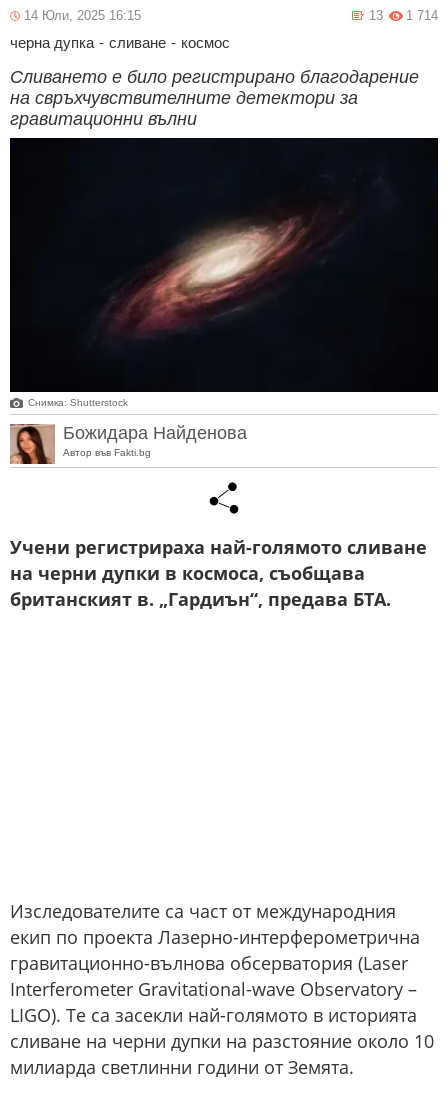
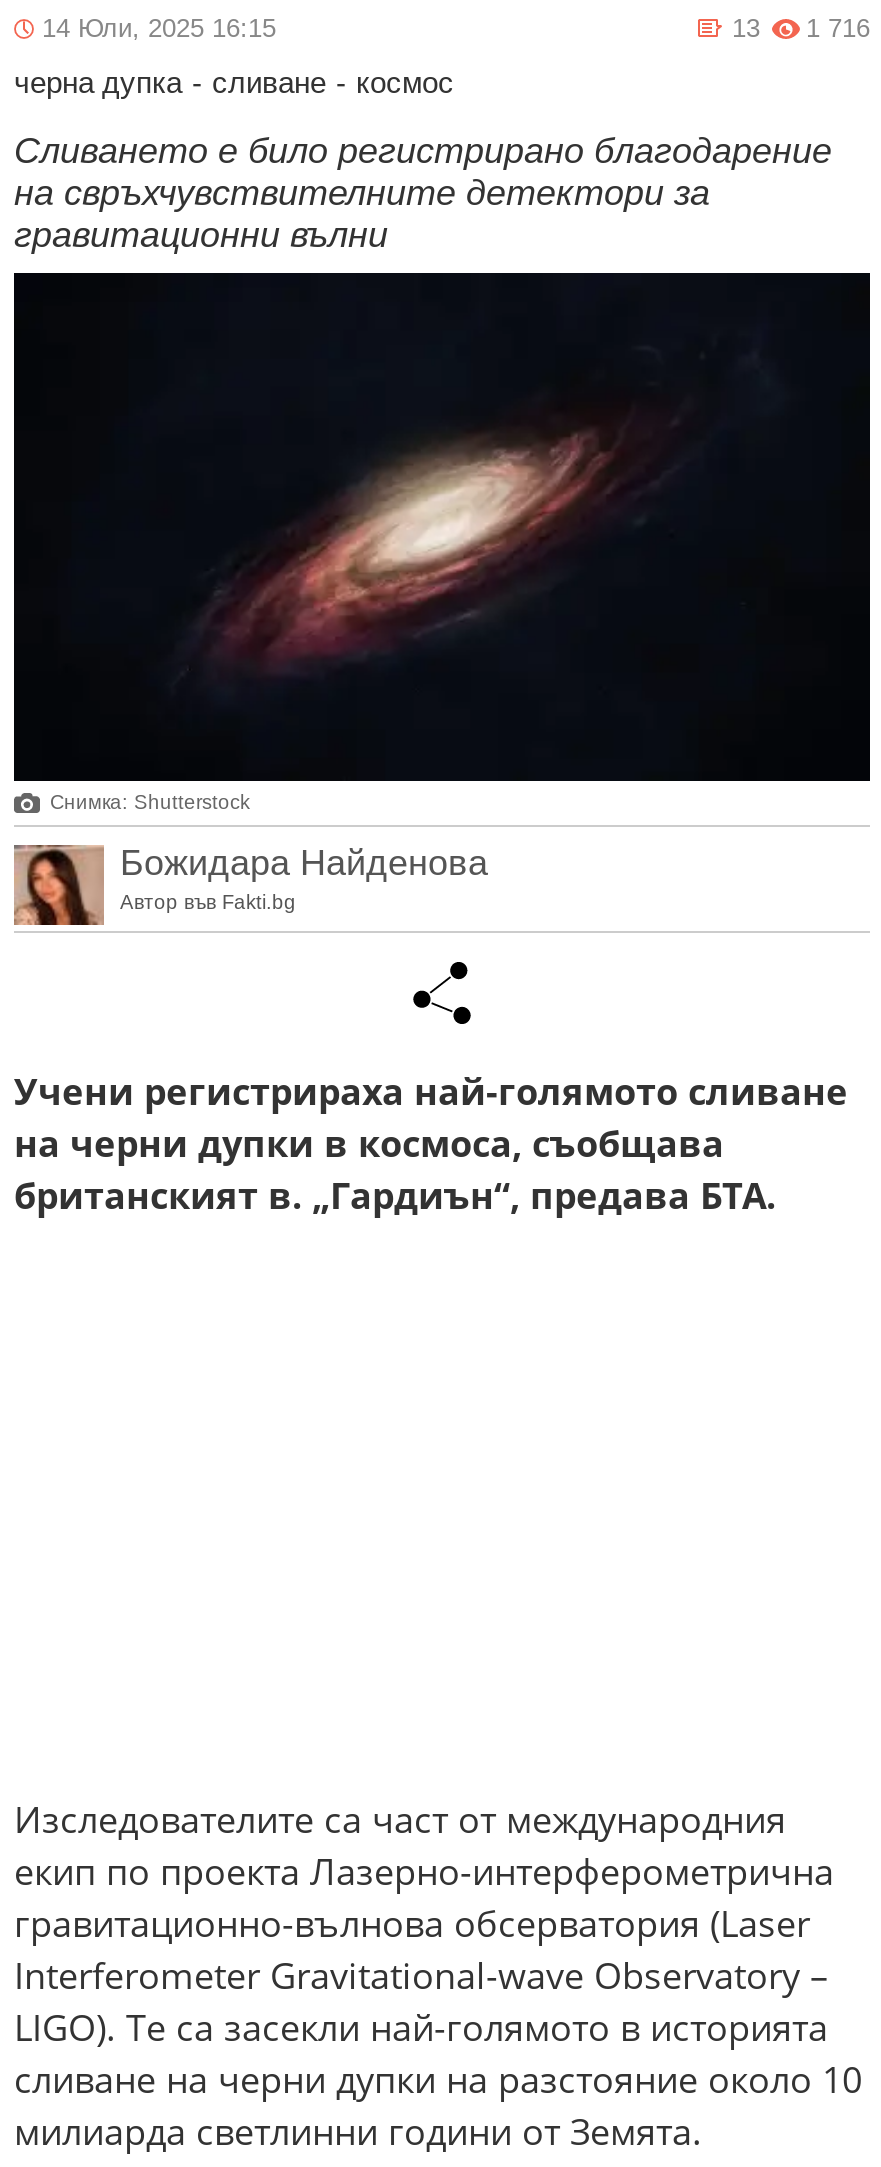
[369,8,438,23] 13 1 714 -> [732,13,870,43] 13 1 716

